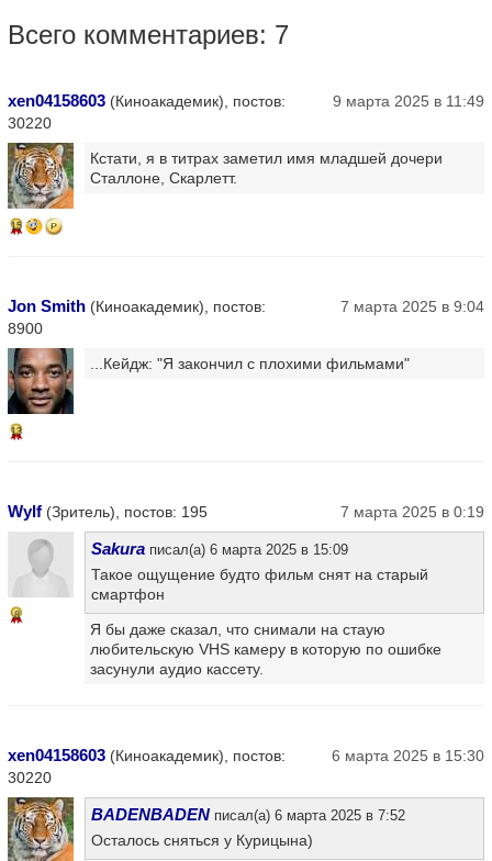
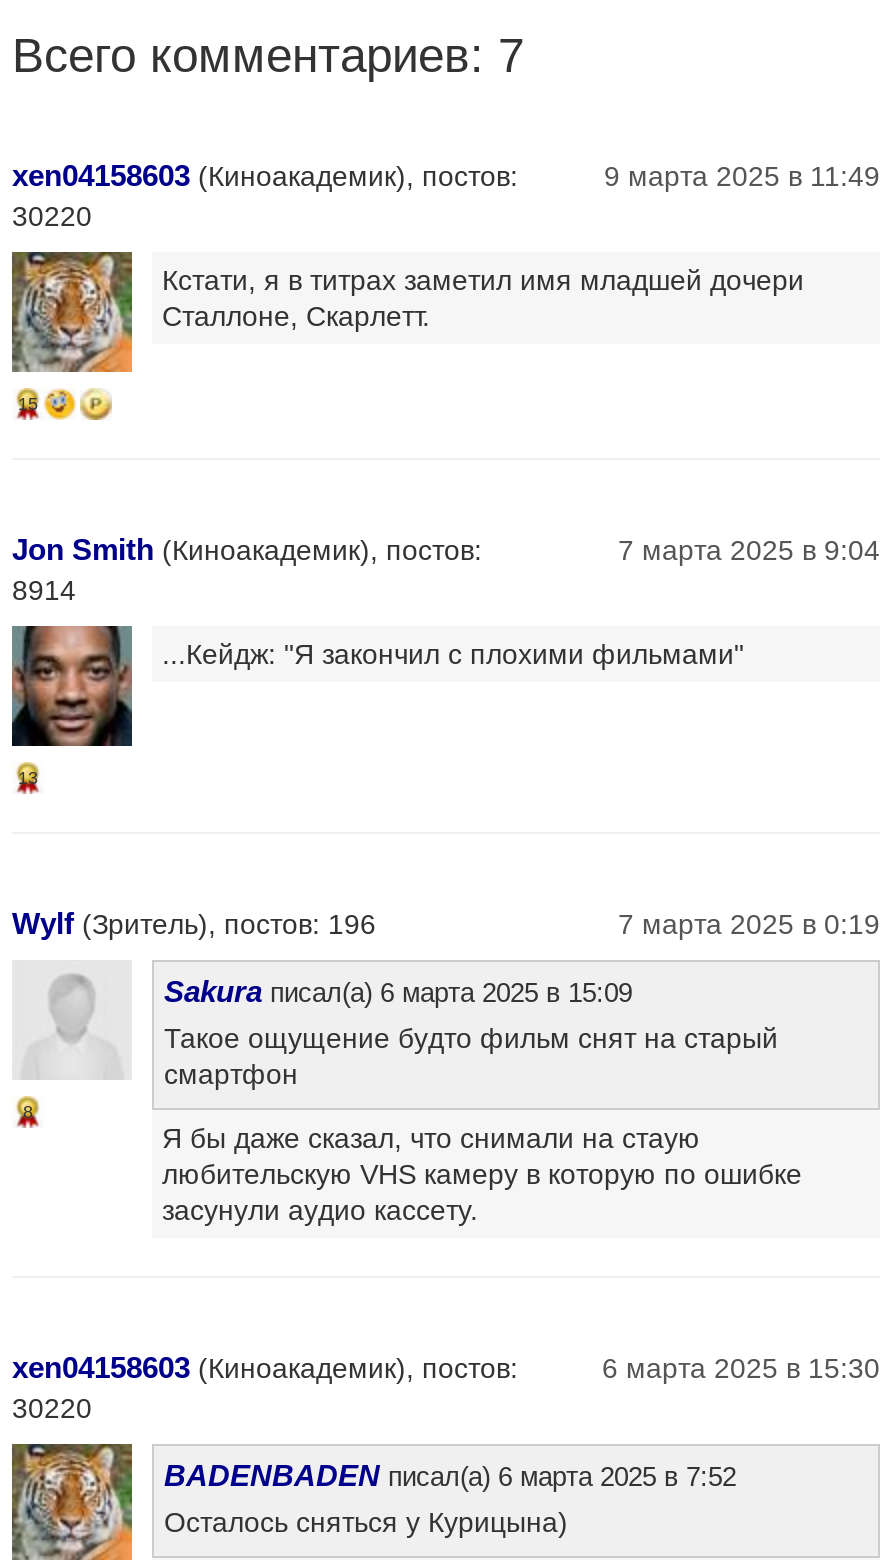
[8,319,43,337] 8900 -> [12,573,76,605] 8914
[8,501,208,520] Wylf (Зритель), постов: 195 -> [12,905,376,939] Wylf (Зритель), постов: 196

